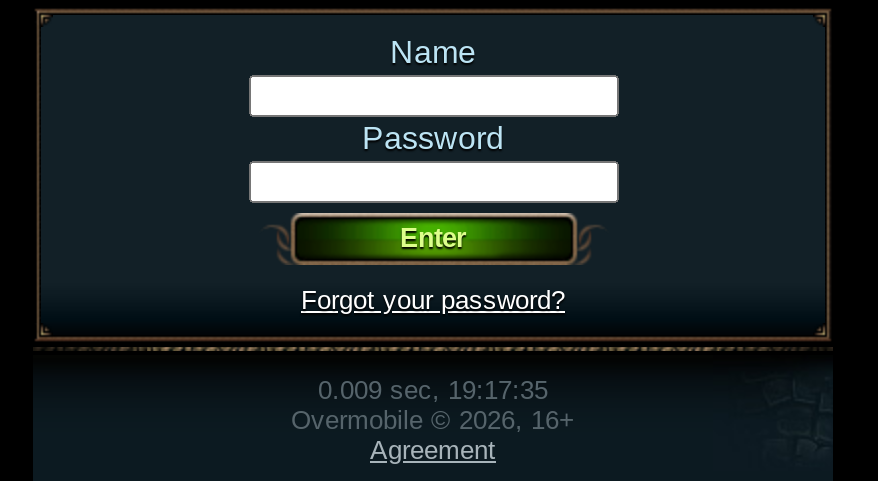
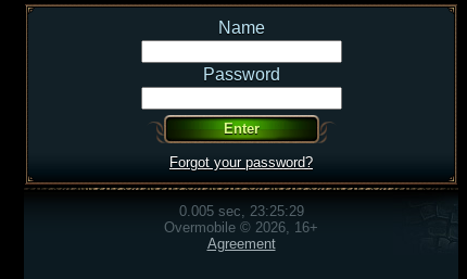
[318,374,548,404] 0.009 sec, 19:17:35 -> [179,203,304,219] 0.005 sec, 23:25:29

